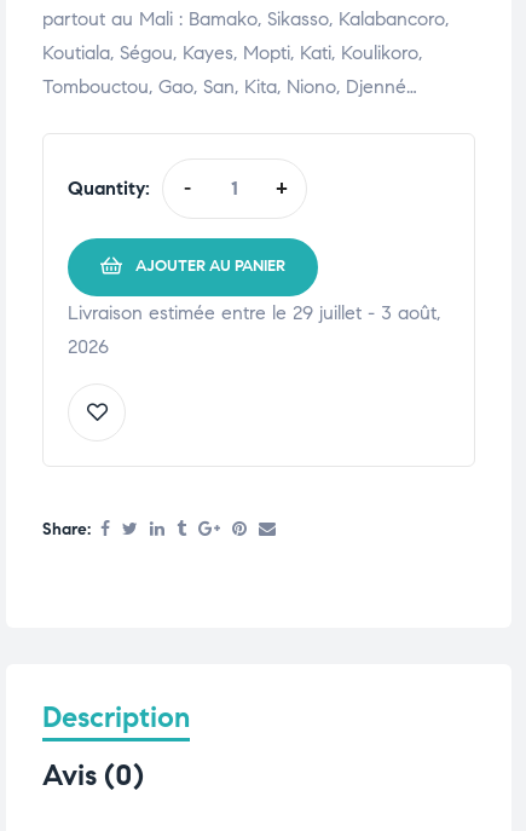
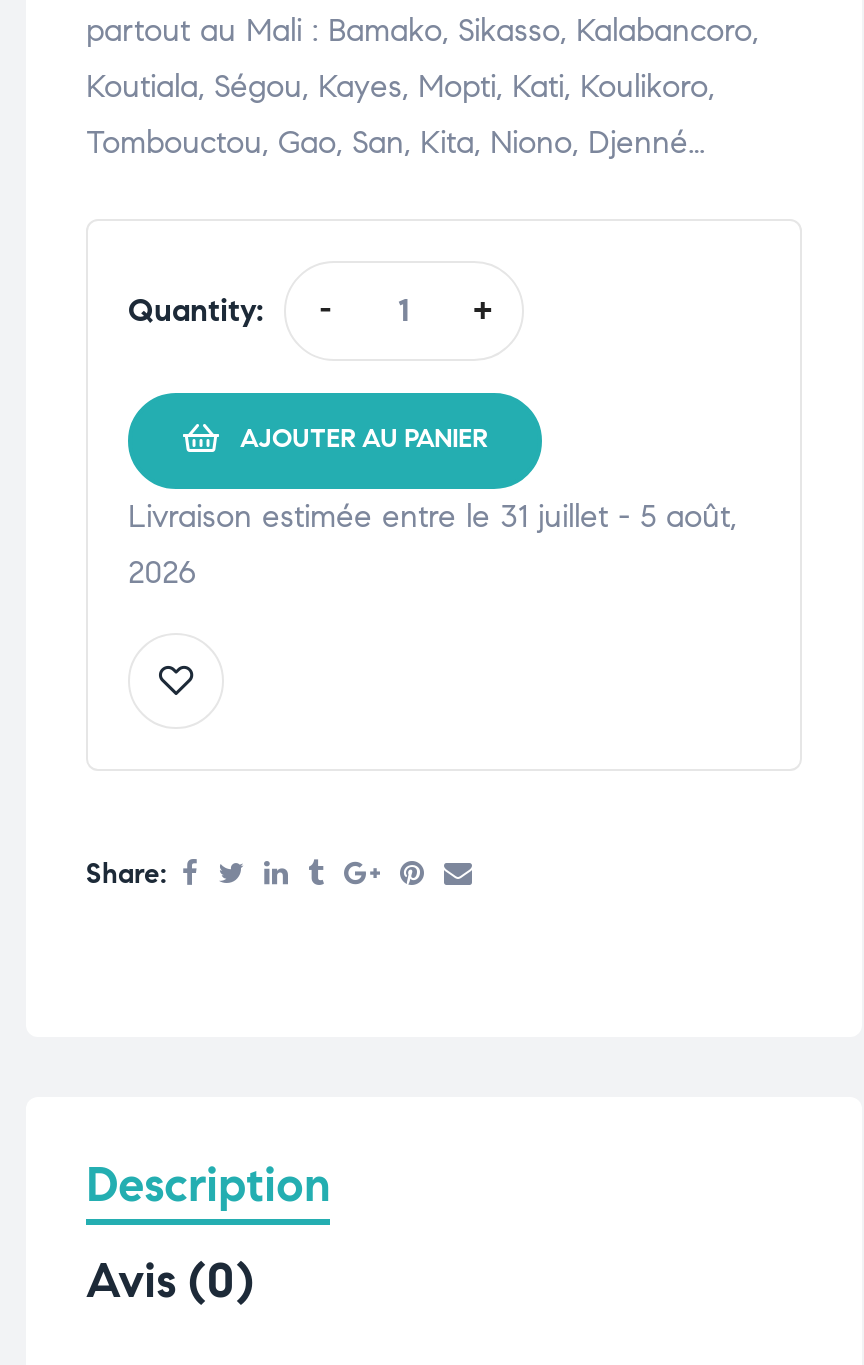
[68,301,440,324] Livraison estimée entre le 29 juillet - 3 août, -> [128,496,736,534] Livraison estimée entre le 31 juillet - 5 août,

